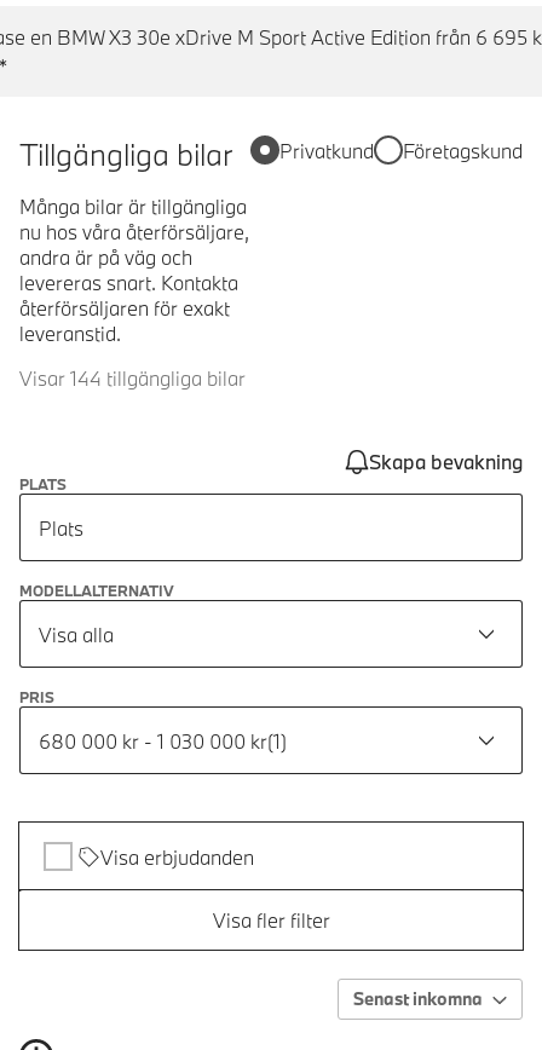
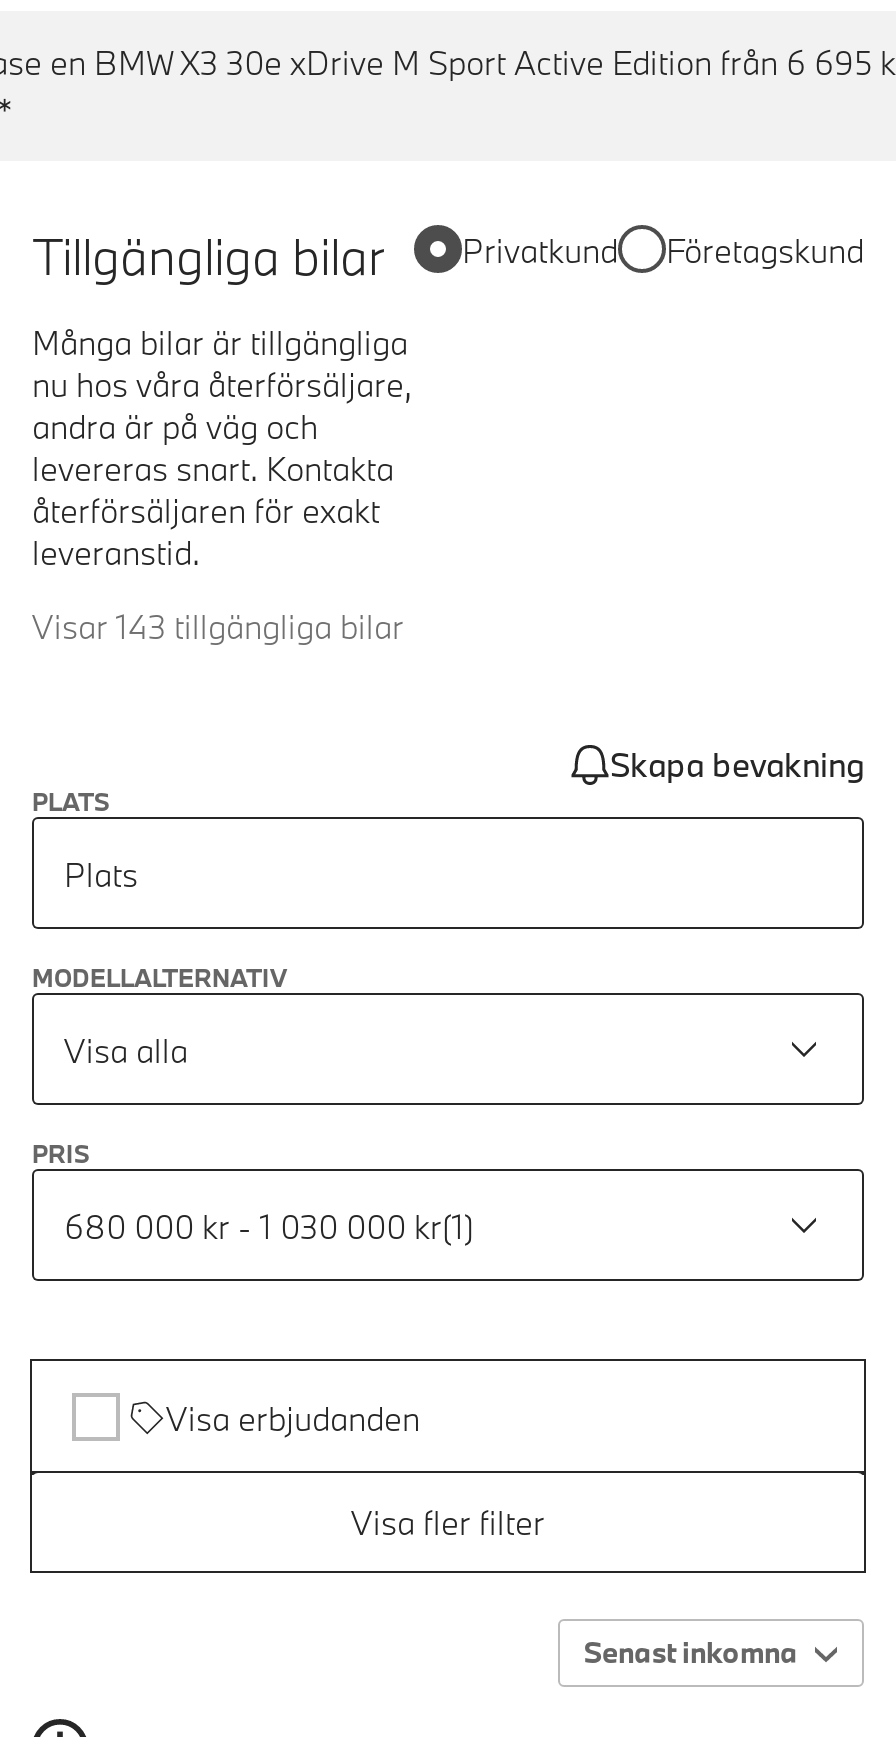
[19,365,246,391] Visar 144 tillgängliga bilar -> [32,605,404,647] Visar 143 tillgängliga bilar

